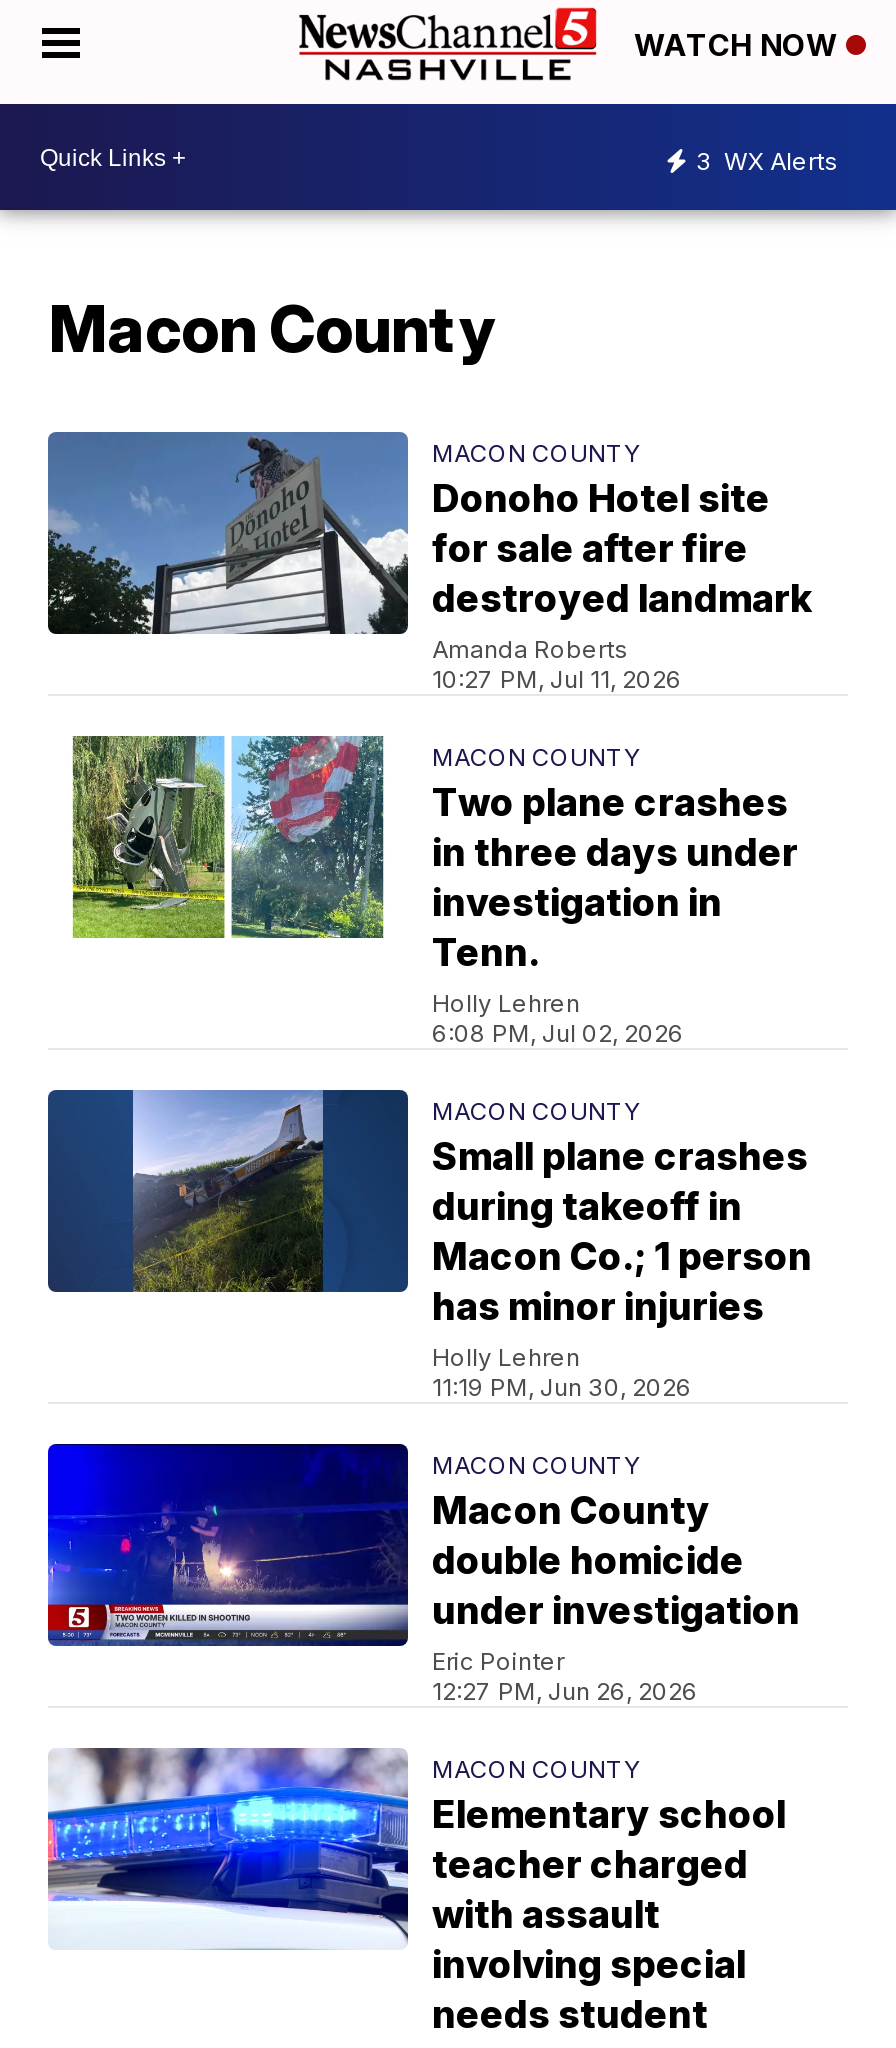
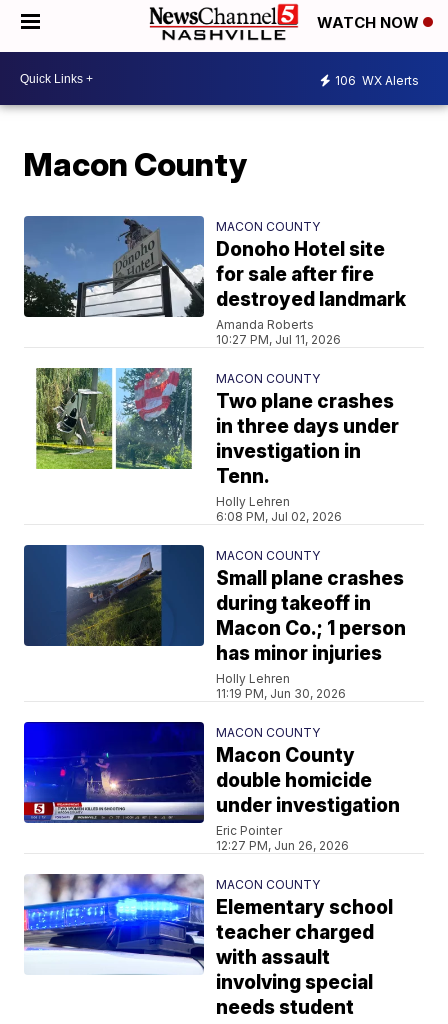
[696,145,838,175] 3 WX Alerts -> [335,72,419,87] 106 WX Alerts

